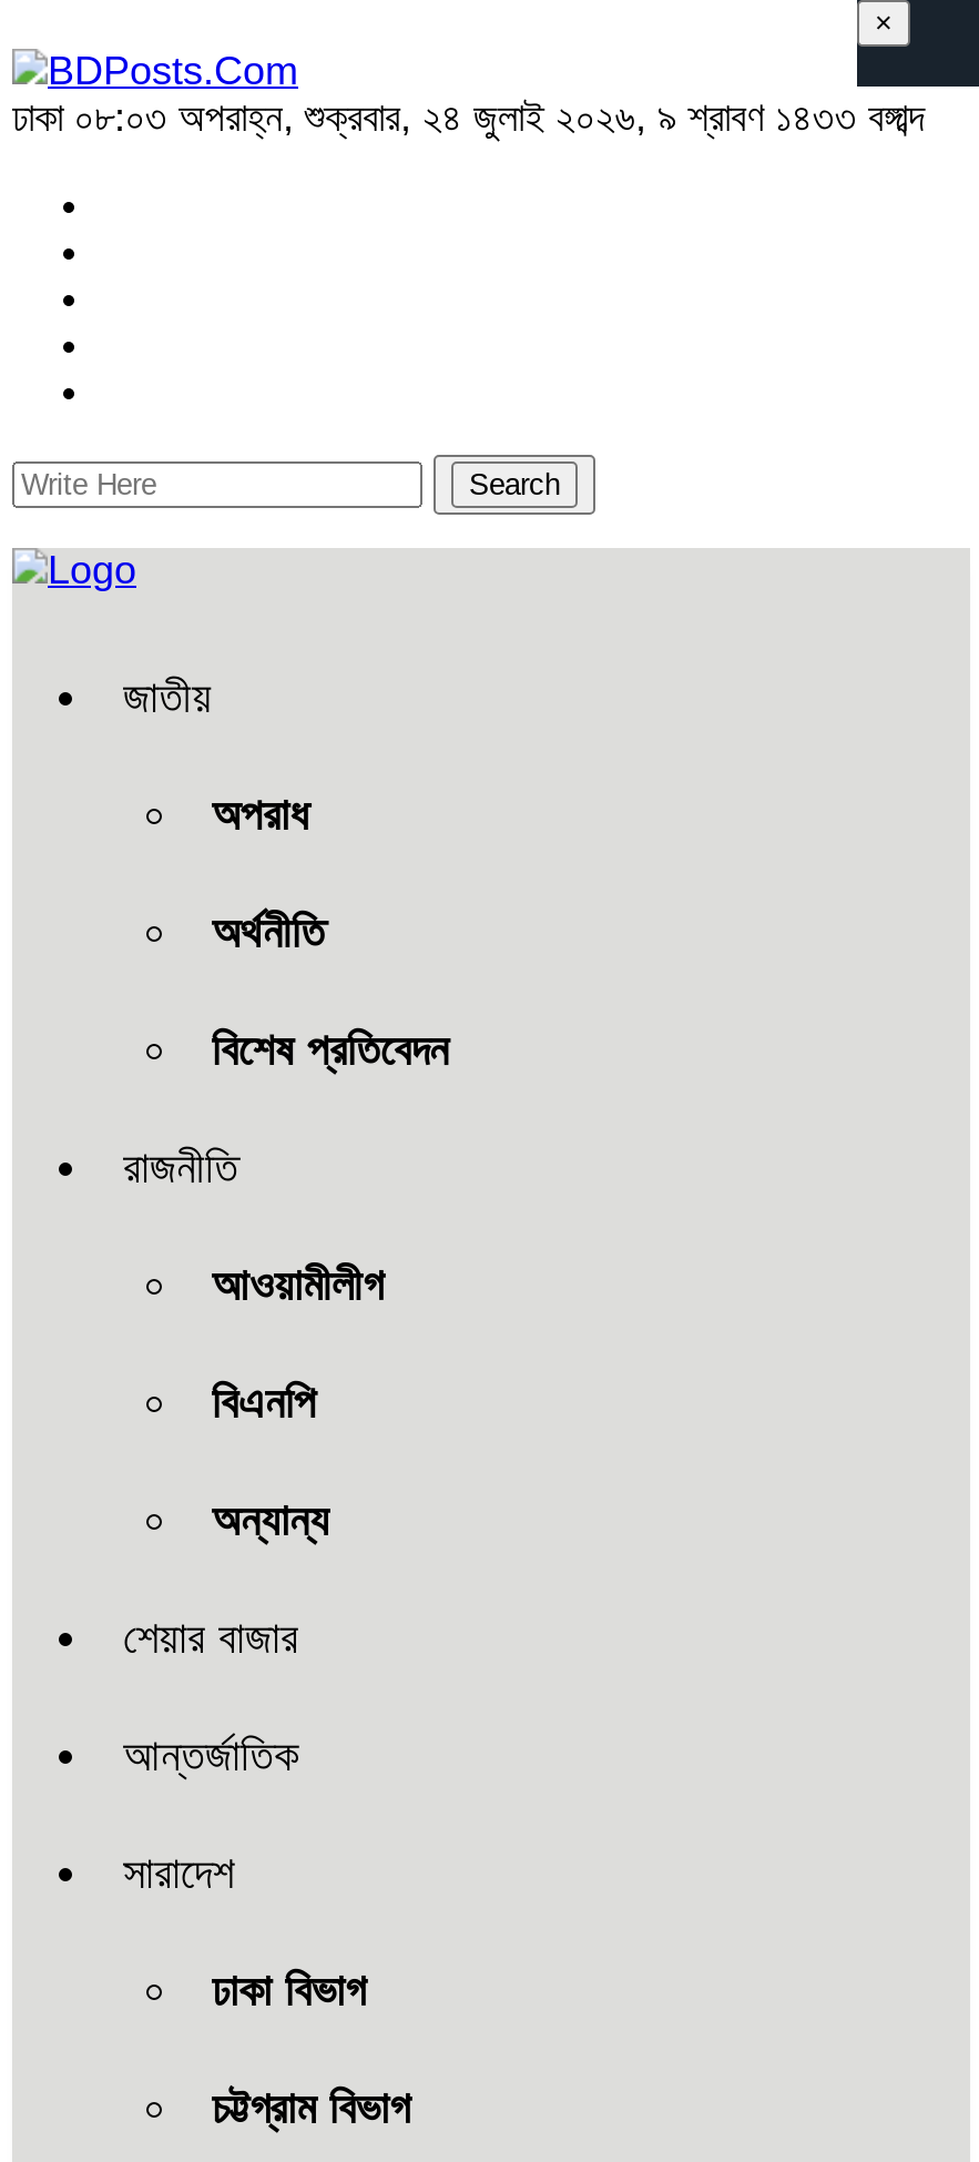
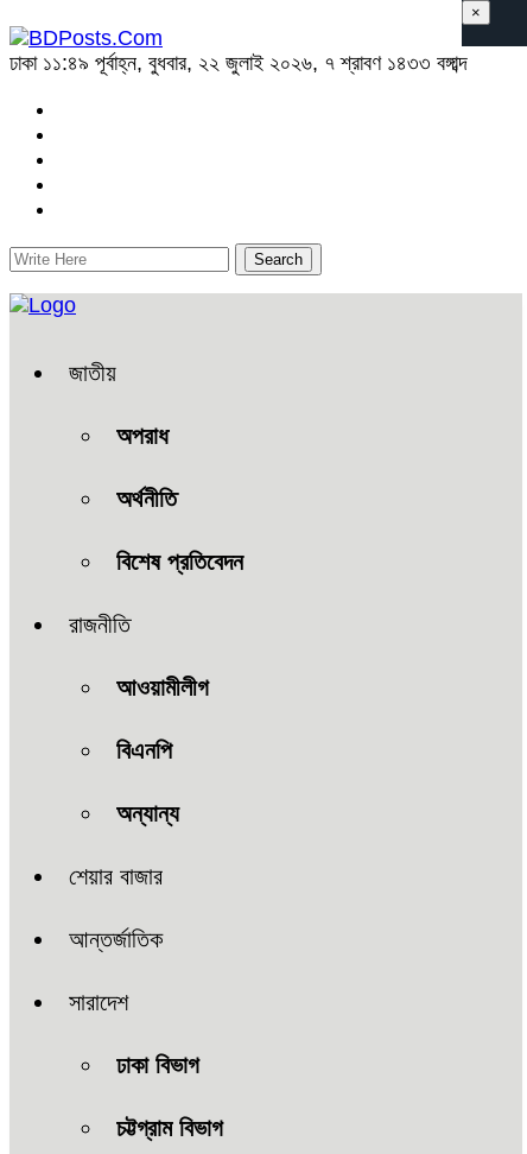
[12,95,926,140] ঢাকা ০৮:০৩ অপরাহ্ন, শুক্রবার, ২৪ জুলাই ২০২৬, ৯ শ্রাবণ ১৪৩৩ বঙ্গাব্দ -> [9,51,468,75] ঢাকা ১১:৪৯ পূর্বাহ্ন, বুধবার, ২২ জুলাই ২০২৬, ৭ শ্রাবণ ১৪৩৩ বঙ্গাব্দ

